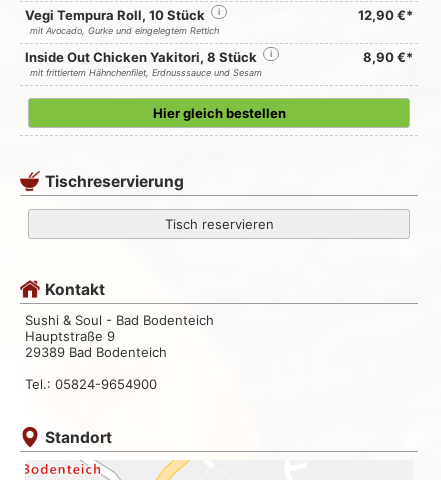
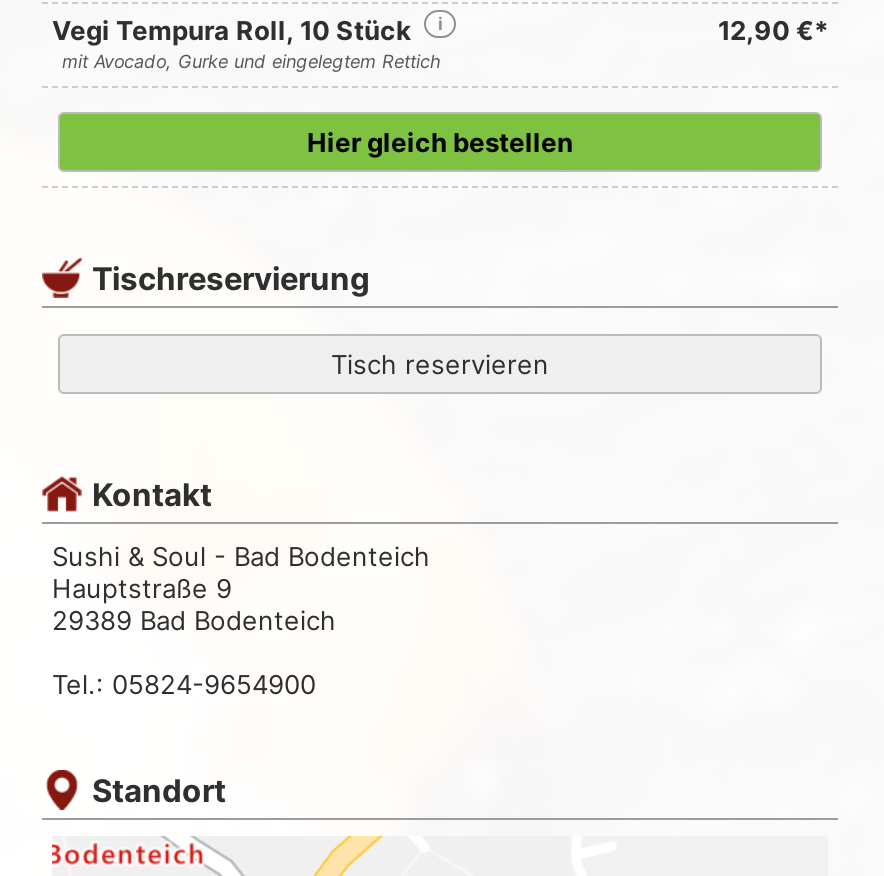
[25,49,413,78] Inside Out Chicken Yakitori, 8 Stück | 8,90 €* | mit frittiertem Hähnchenfilet, Erdnusssauce und Sesam -> none

